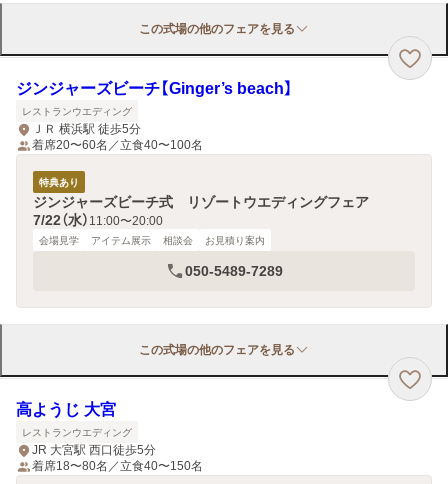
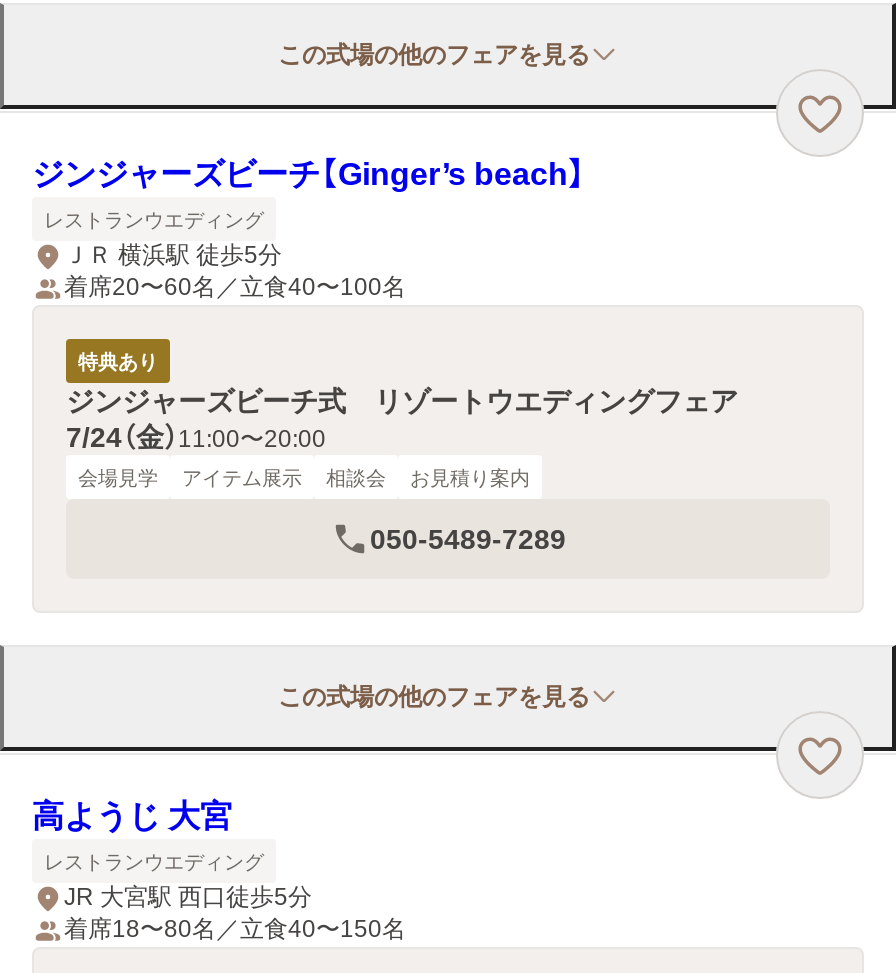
[33,212,163,228] 7/22（水）11:00〜20:00 -> [66,421,326,453] 7/24（金）11:00〜20:00

